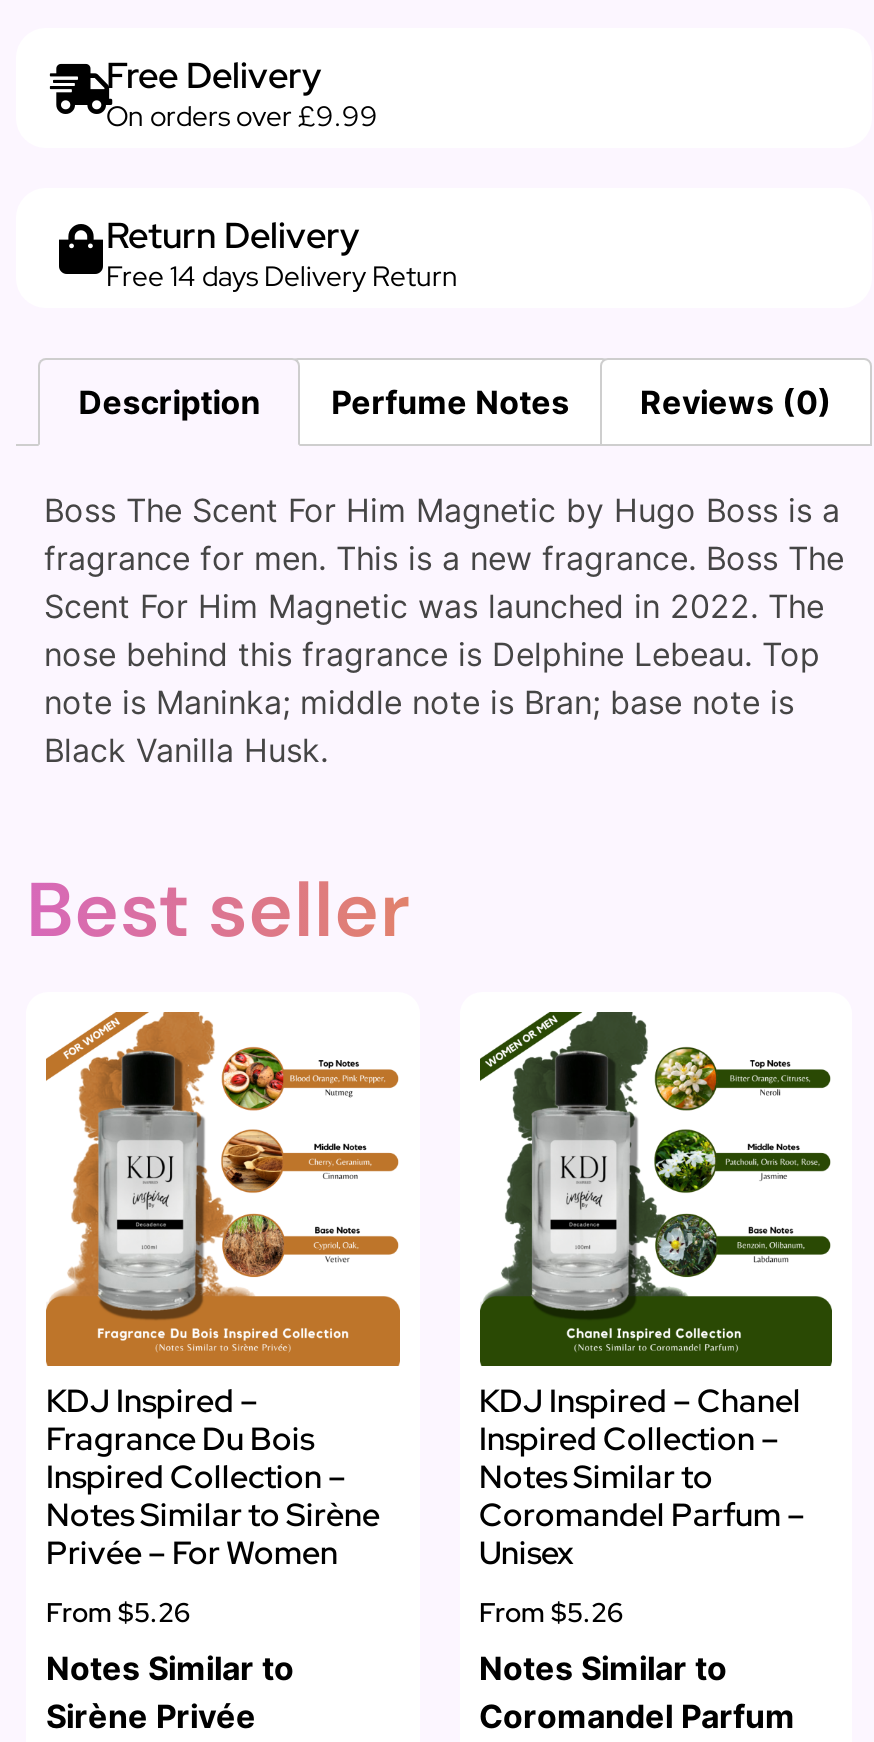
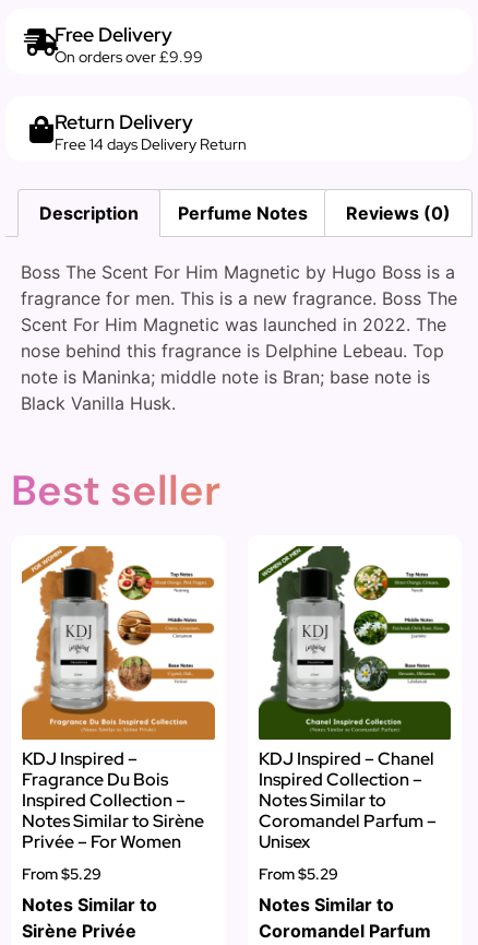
[46,1593,190,1629] From $5.26 -> [22,864,101,883] From $5.29
[479,1593,623,1629] From $5.26 -> [258,864,338,883] From $5.29

